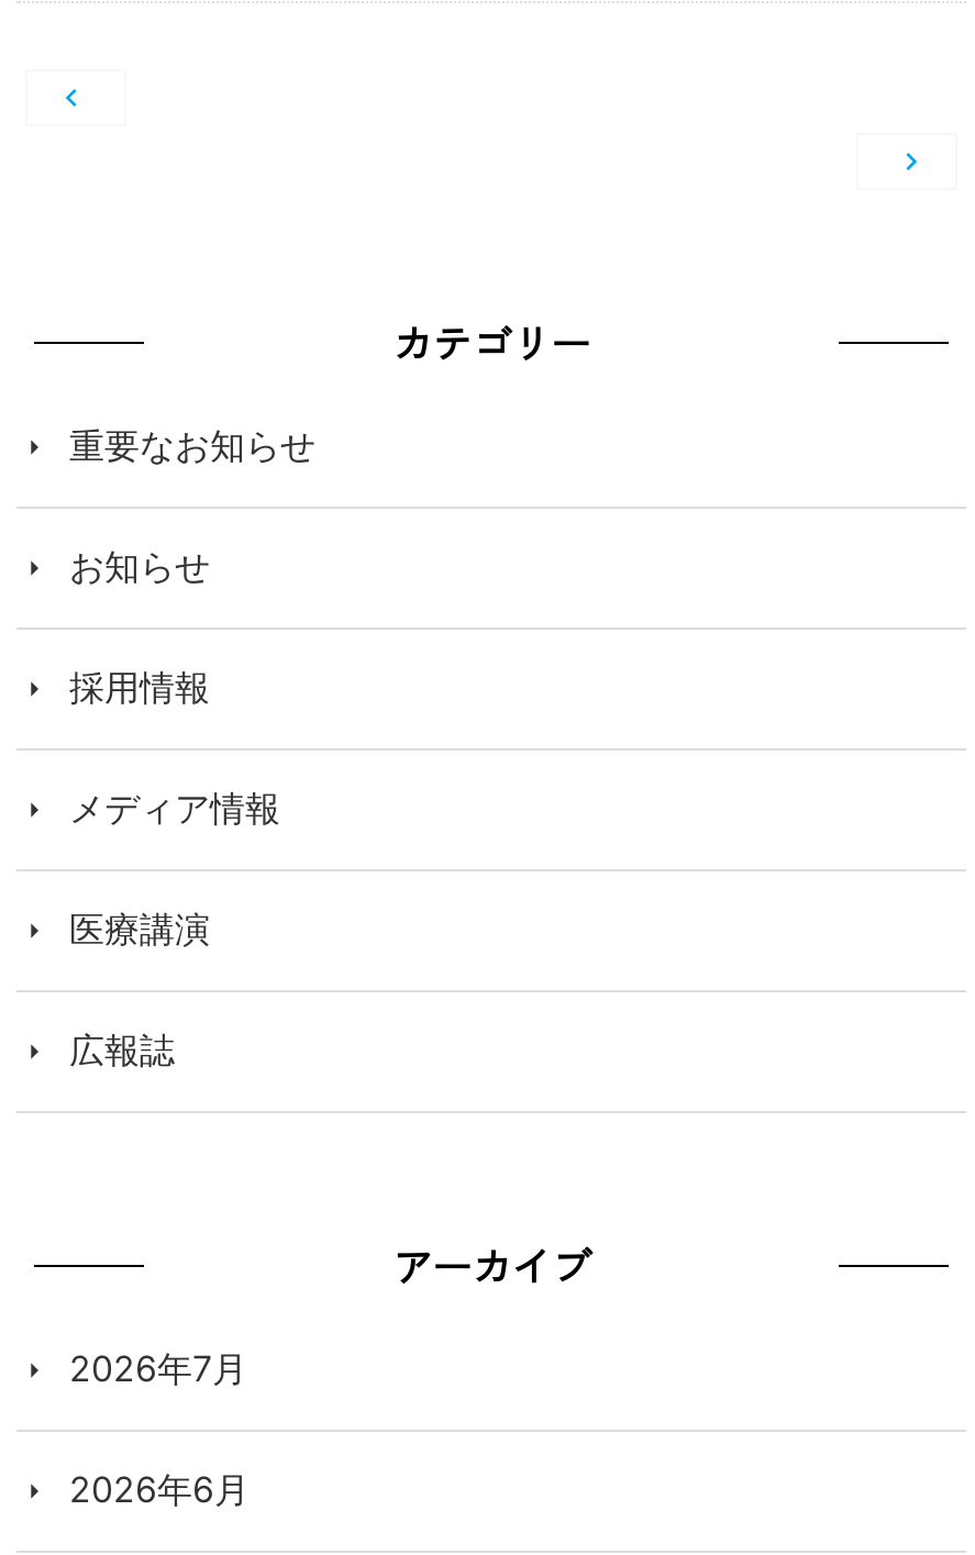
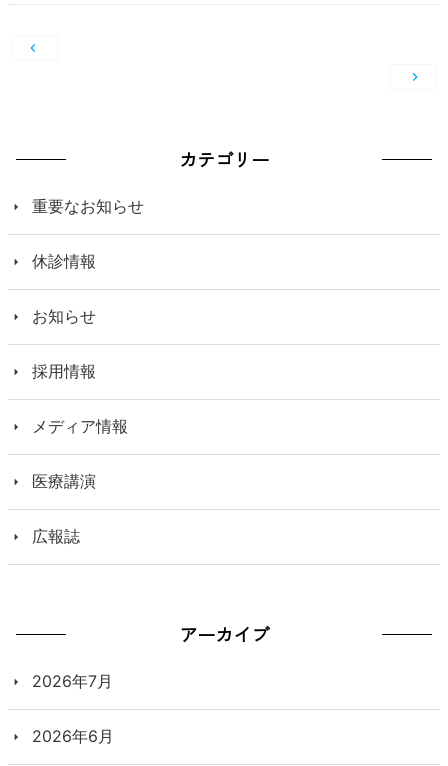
none -> [32,251,96,271] 休診情報

